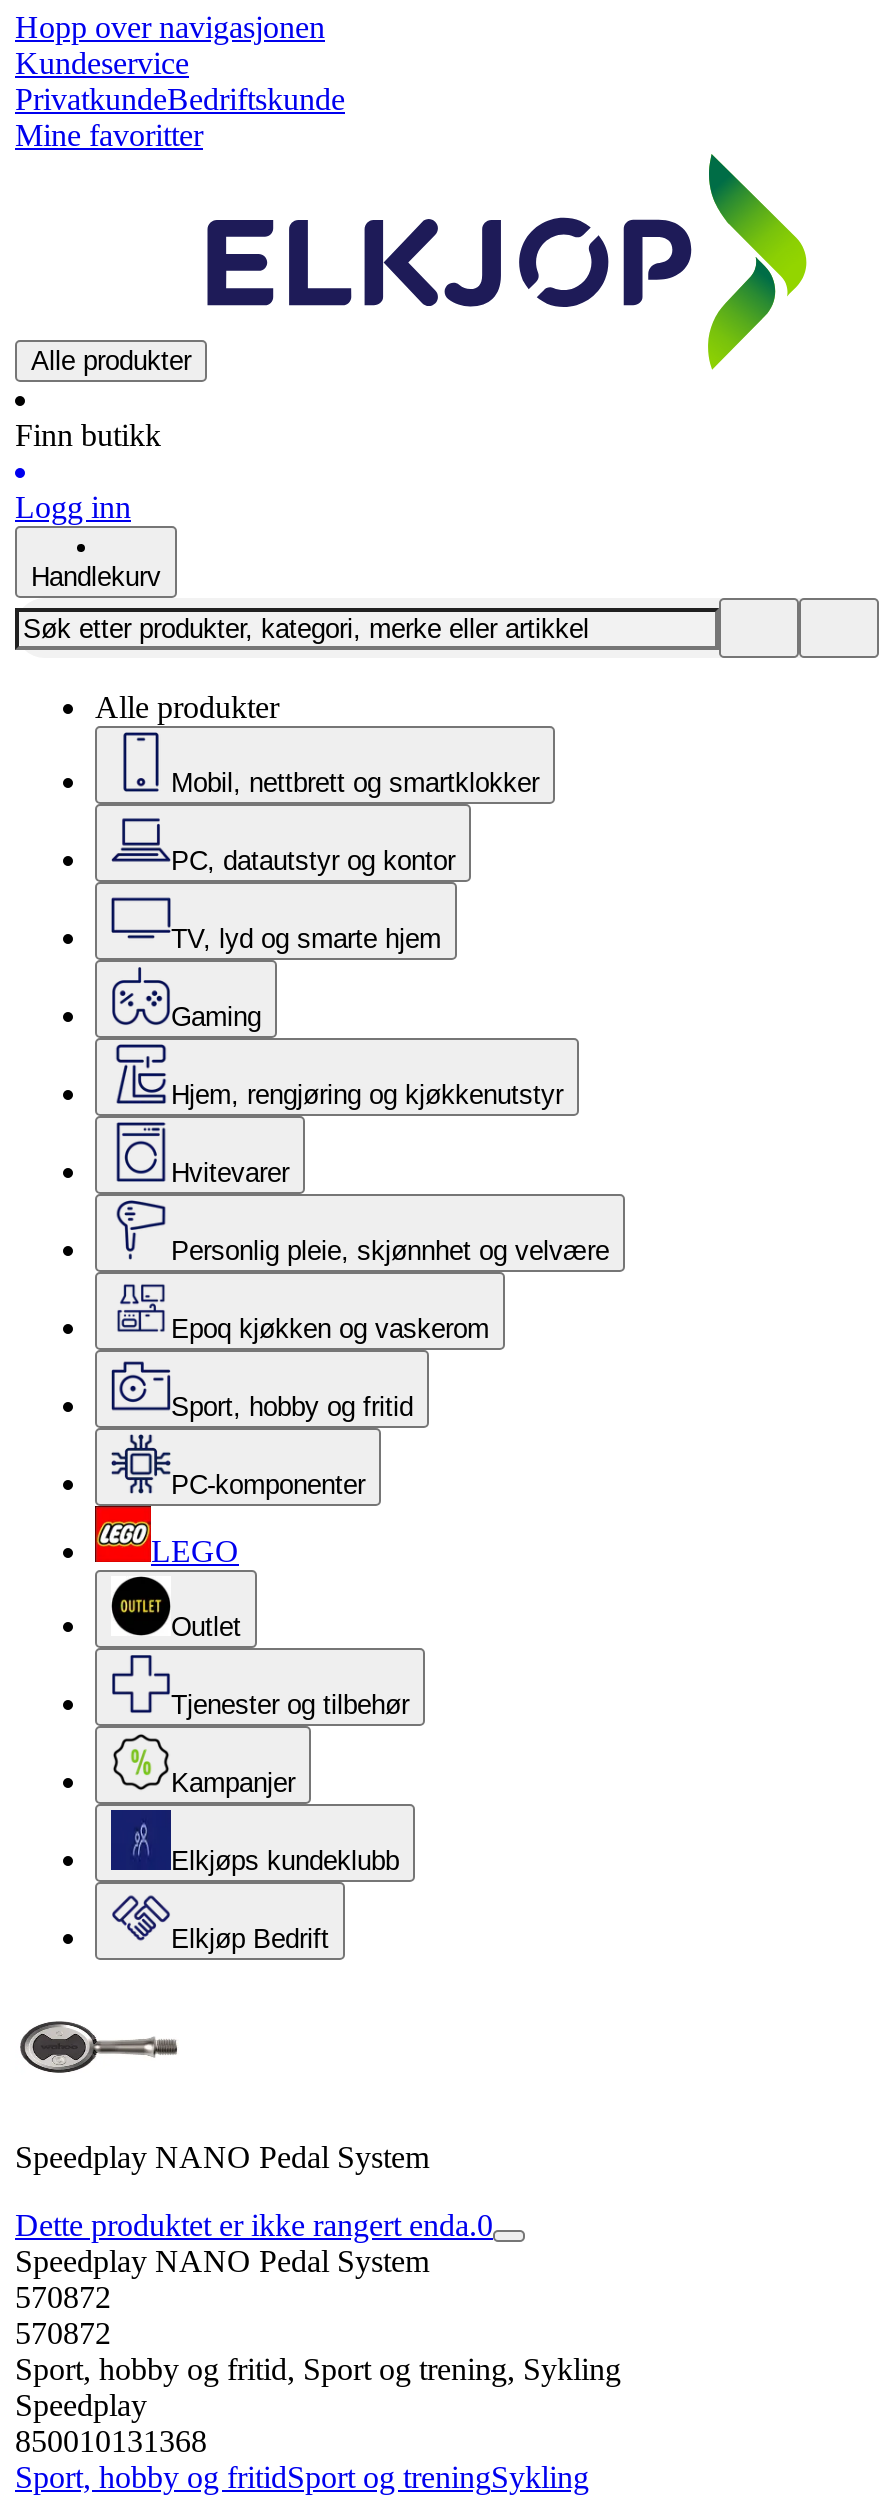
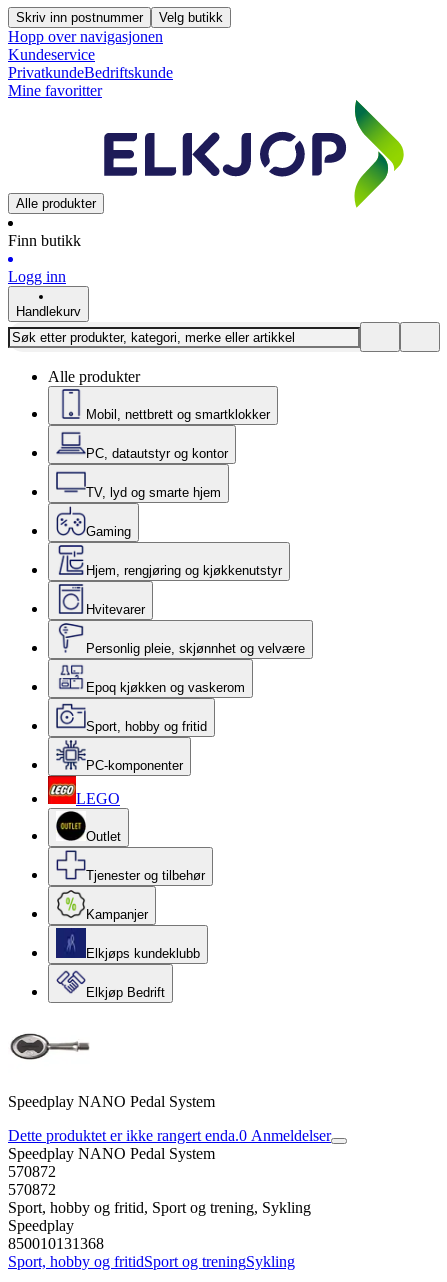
none -> [16,10,223,25] Skriv inn postnummer | Velg butikk
[15,2208,493,2242] Dette produktet er ikke rangert enda.0 -> [8,1127,331,1144] Dette produktet er ikke rangert enda.0 Anmeldelser

